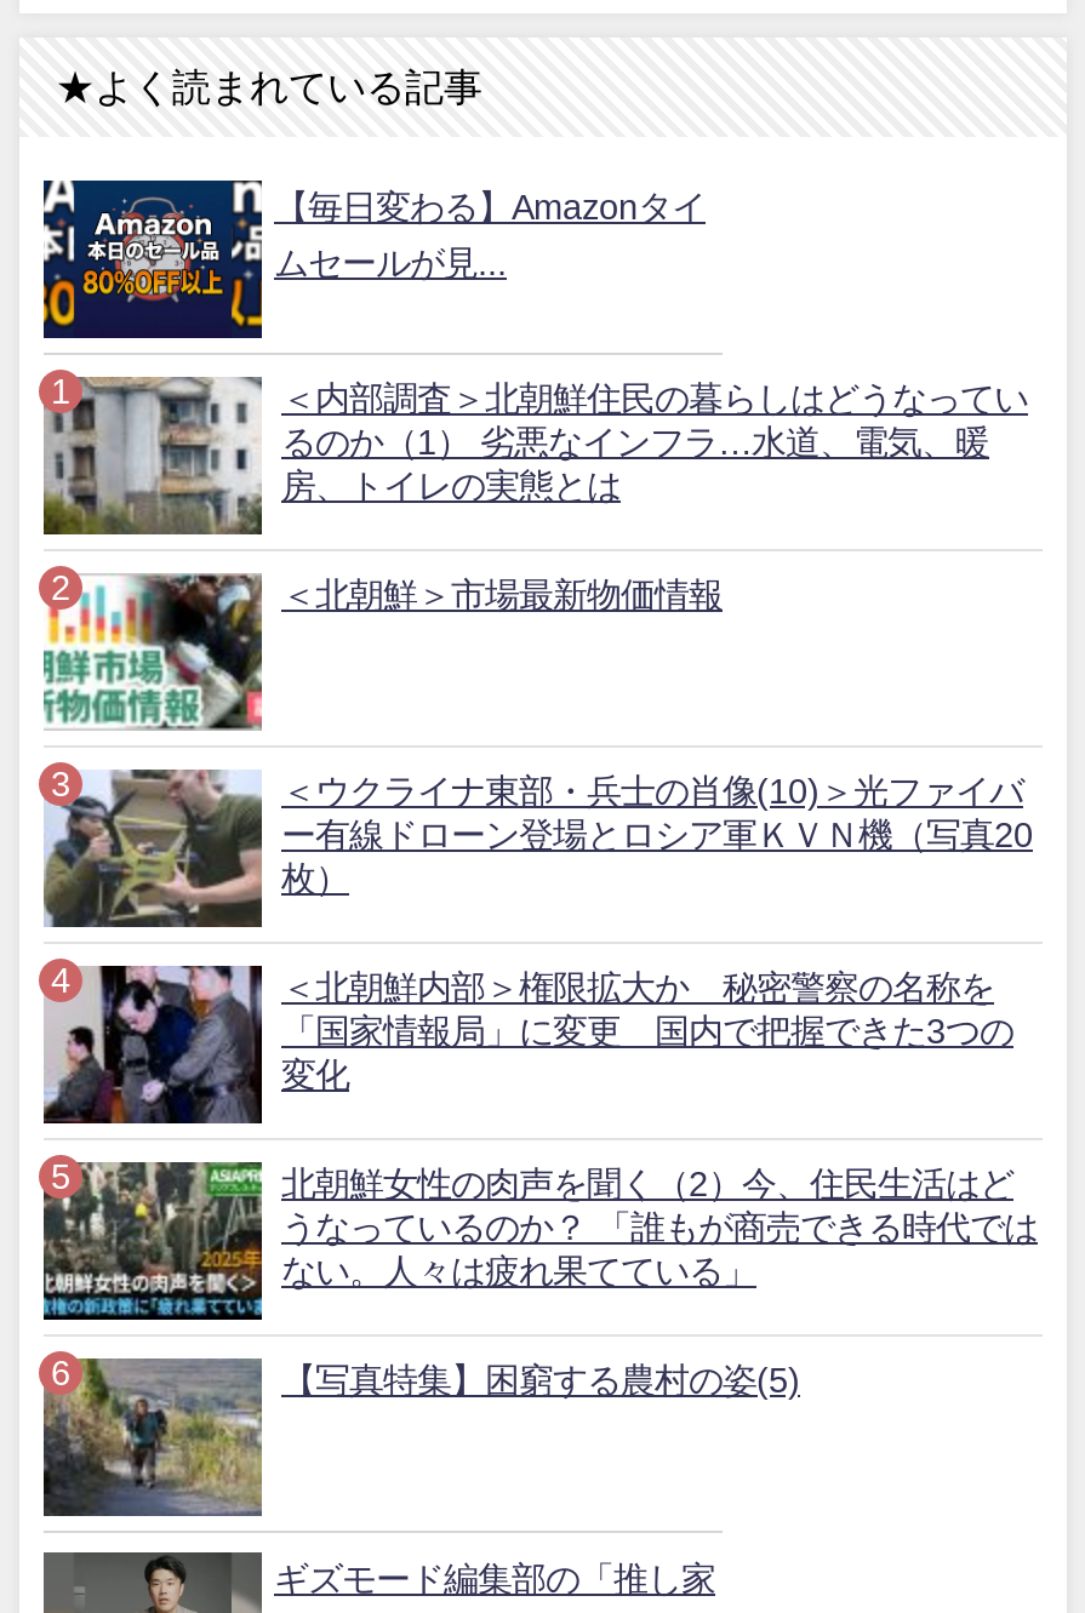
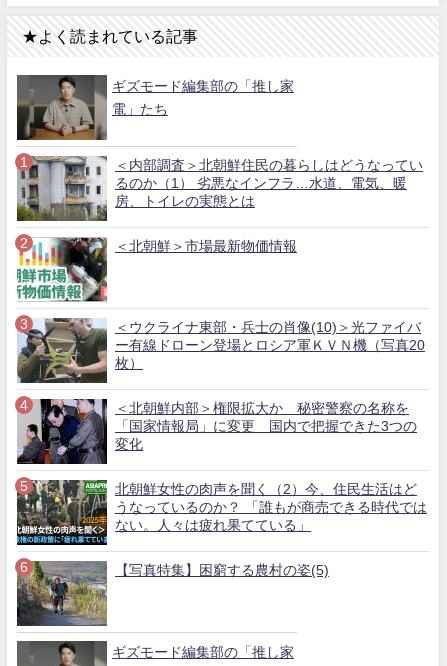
[41,181,706,341] [image] | 【毎日変わる】Amazonタイ -> [16,75,294,141] [image] | ギズモード編集部の「推し家
[274,246,507,280] ムセールが見... -> [112,102,168,116] 電」たち

